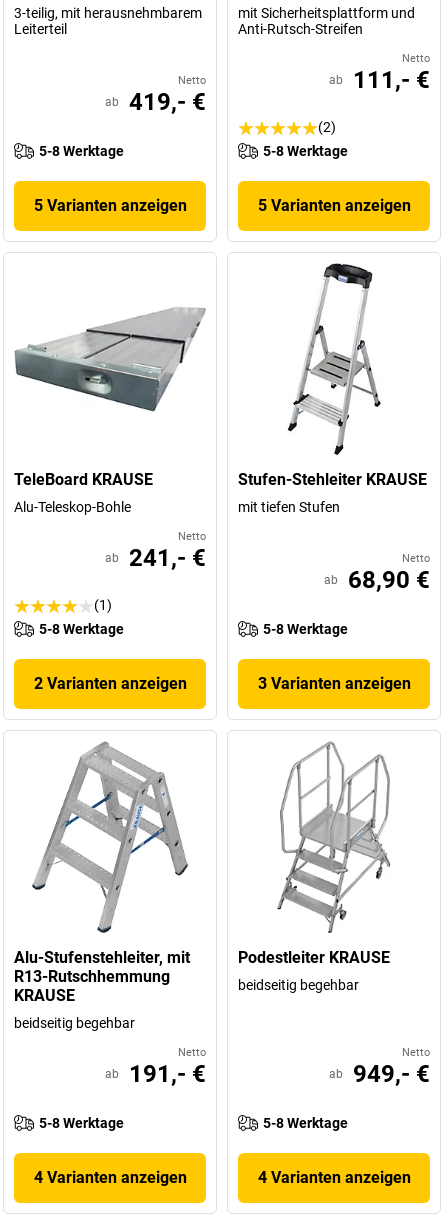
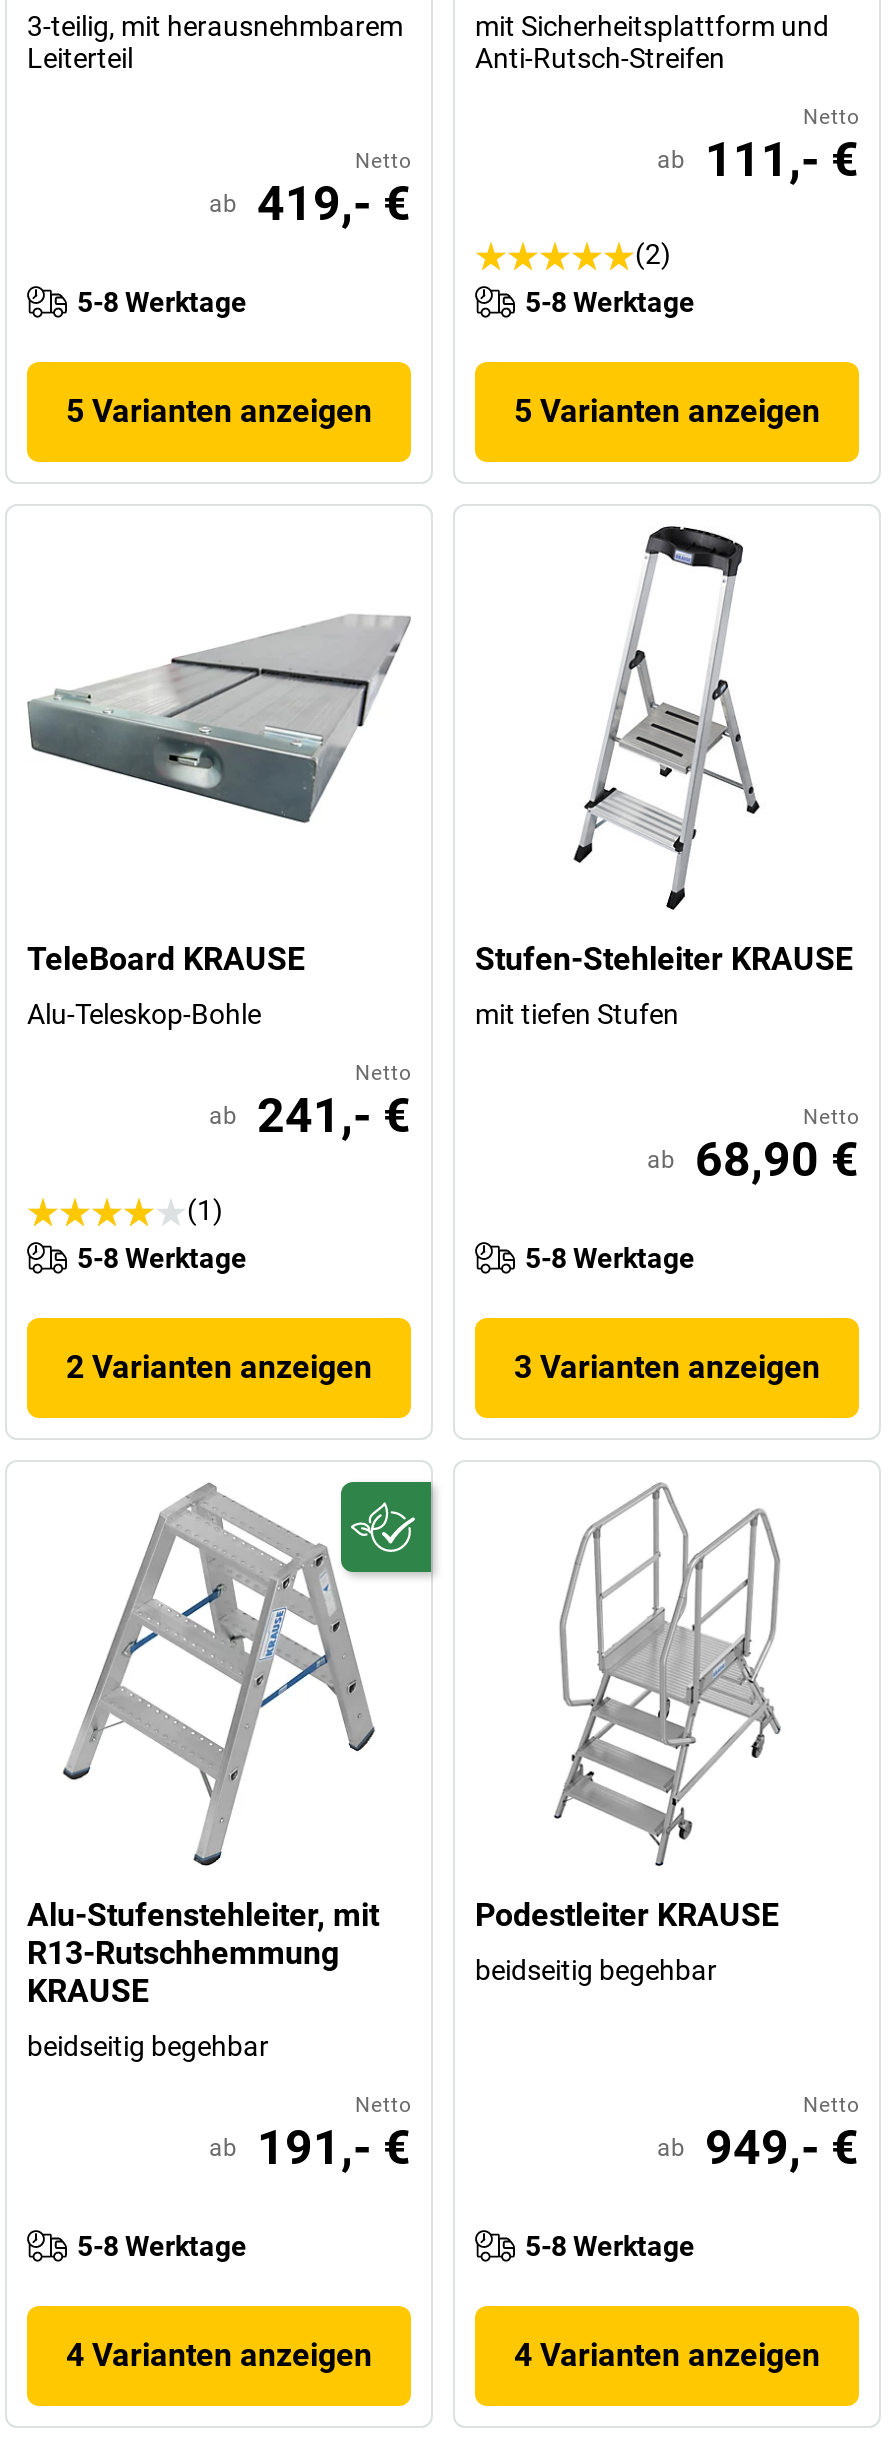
none -> [339,1480,435,1576] [image]

